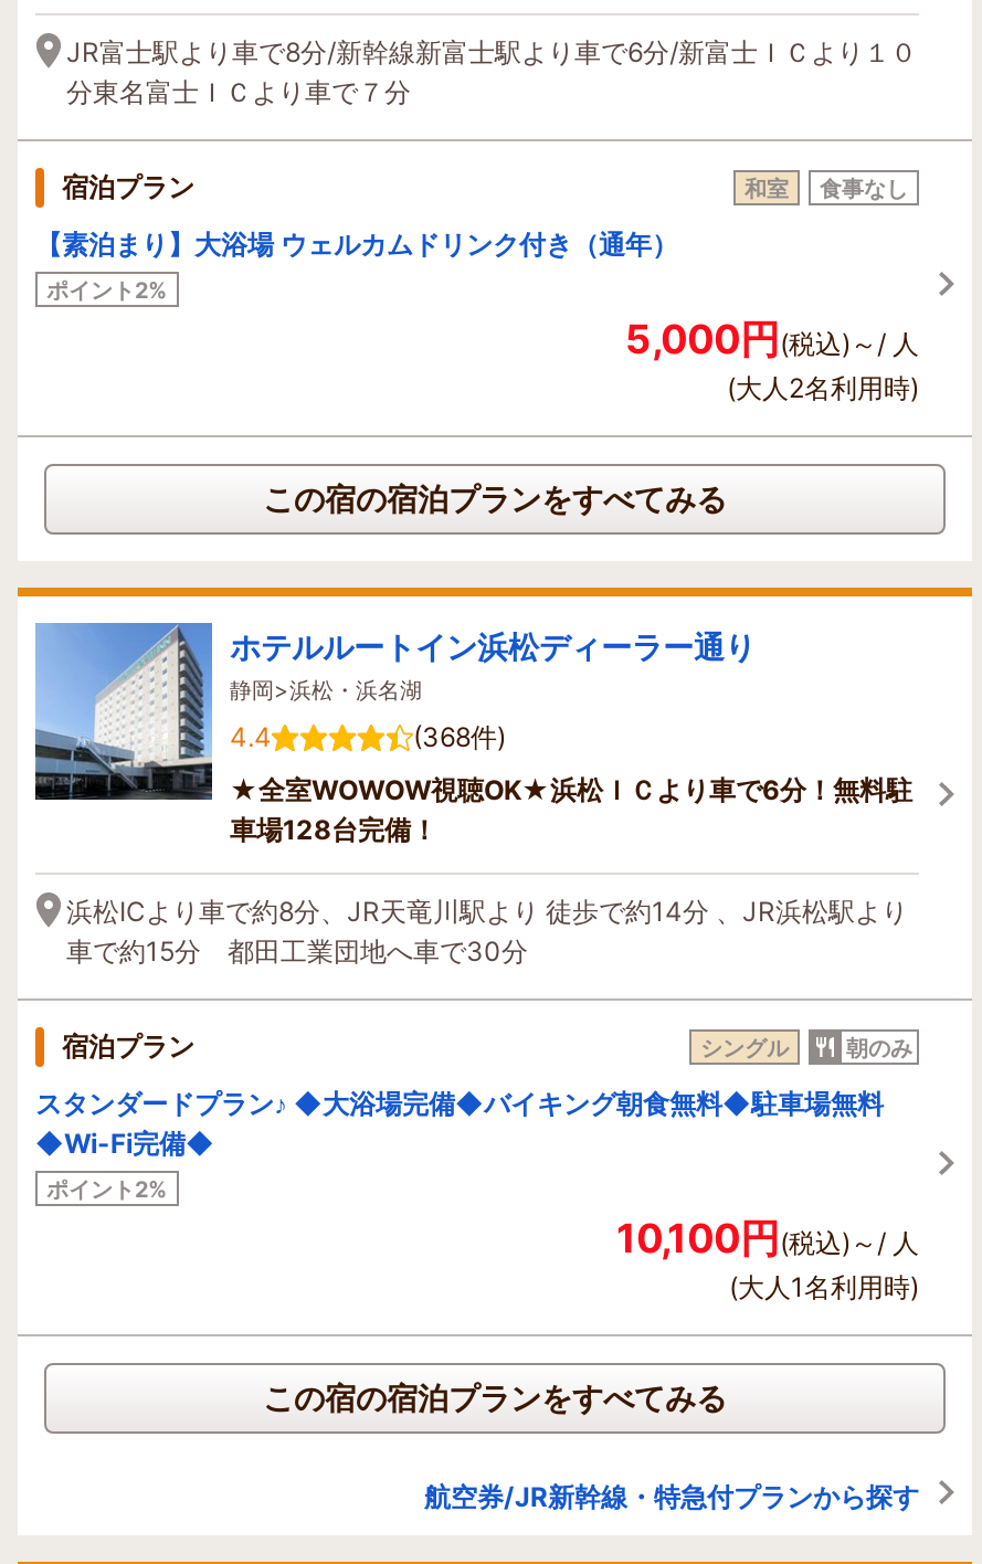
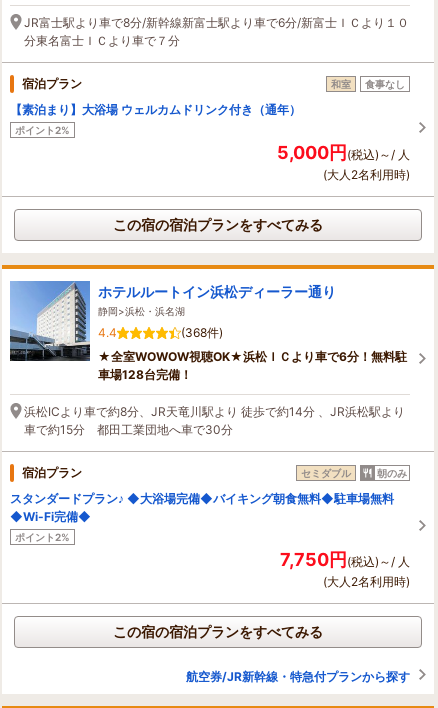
[700,1033,789,1060] シングル -> [301,467,351,479] セミダブル
[616,1214,919,1261] 10,100円(税込)～/ 人 -> [280,549,410,570] 7,750円(税込)～/ 人
[729,1270,919,1303] (大人1名利用時) -> [323,574,410,589] (大人2名利用時)

